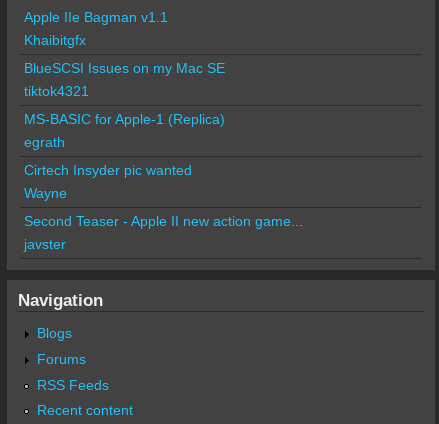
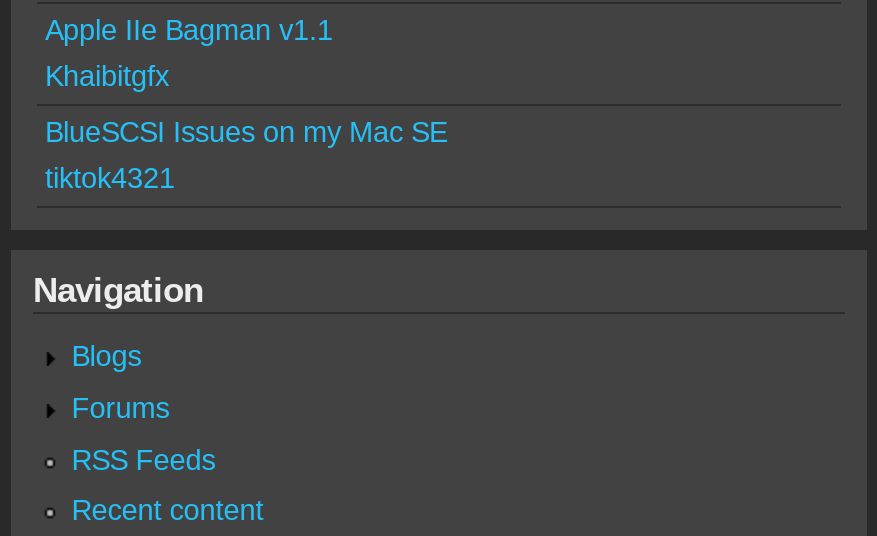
[24,111,303,252] MS-BASIC for Apple-1 (Replica) | egrath | Cirtech Insyder pic wanted | Wayne | Second Teaser - Apple II new action game... | javster -> none

